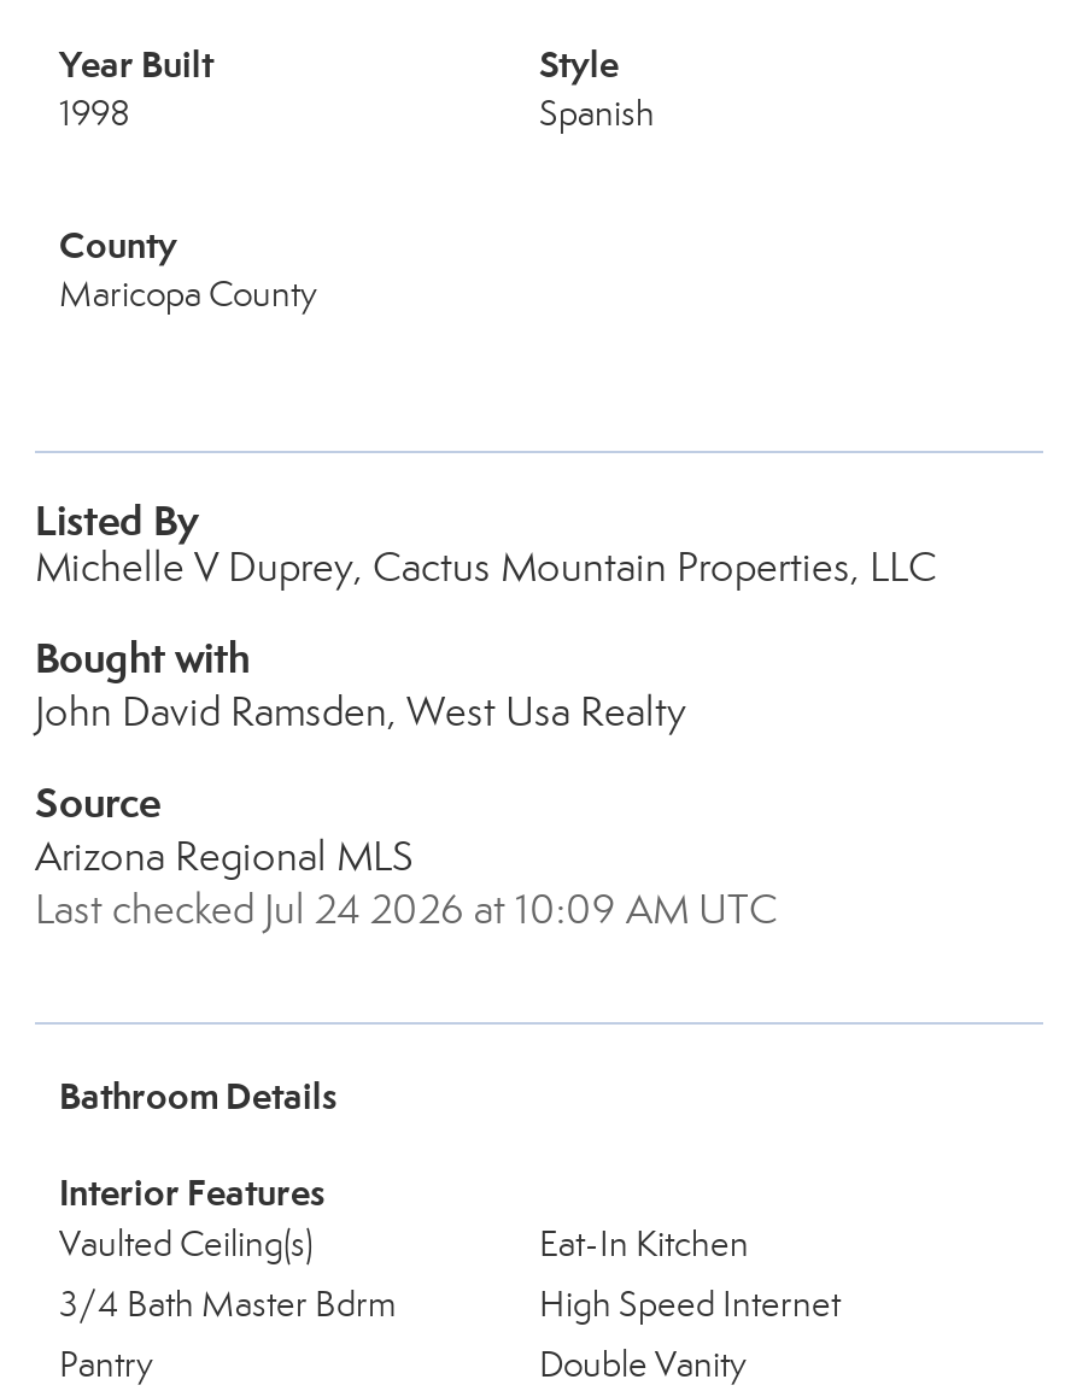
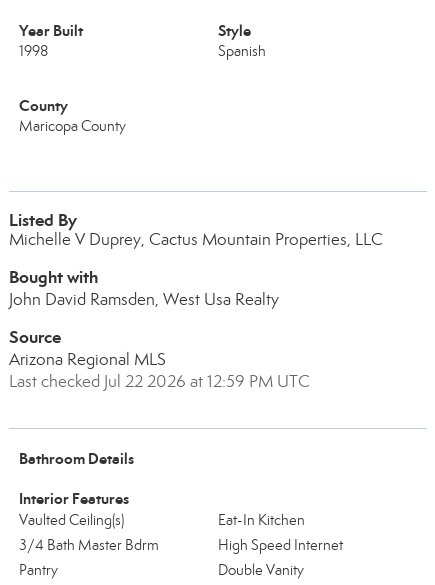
[35,885,778,935] Last checked Jul 24 2026 at 10:09 AM UTC -> [9,371,310,392] Last checked Jul 22 2026 at 12:59 PM UTC

